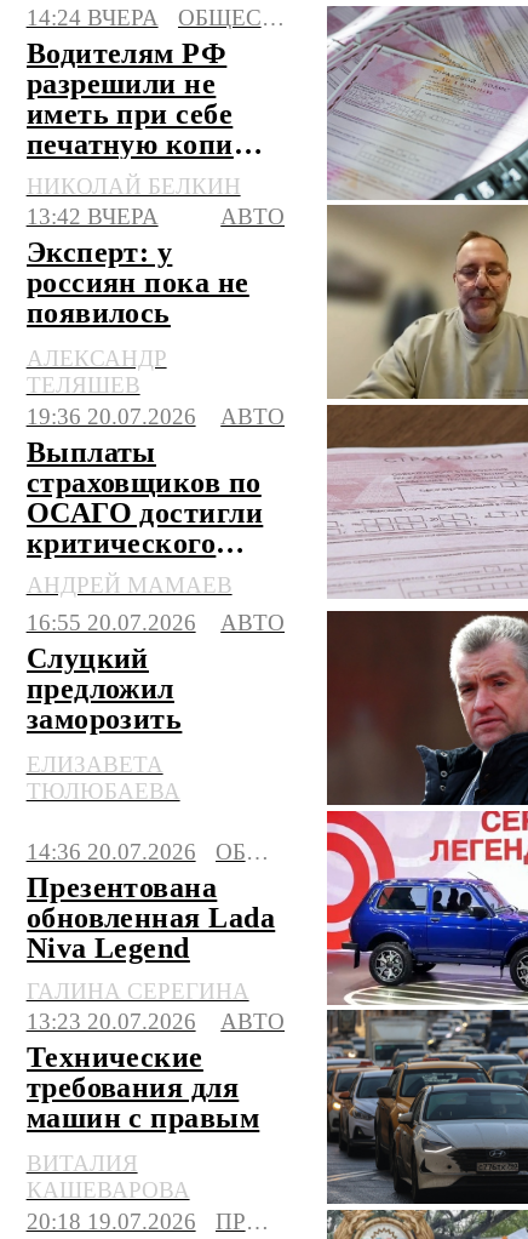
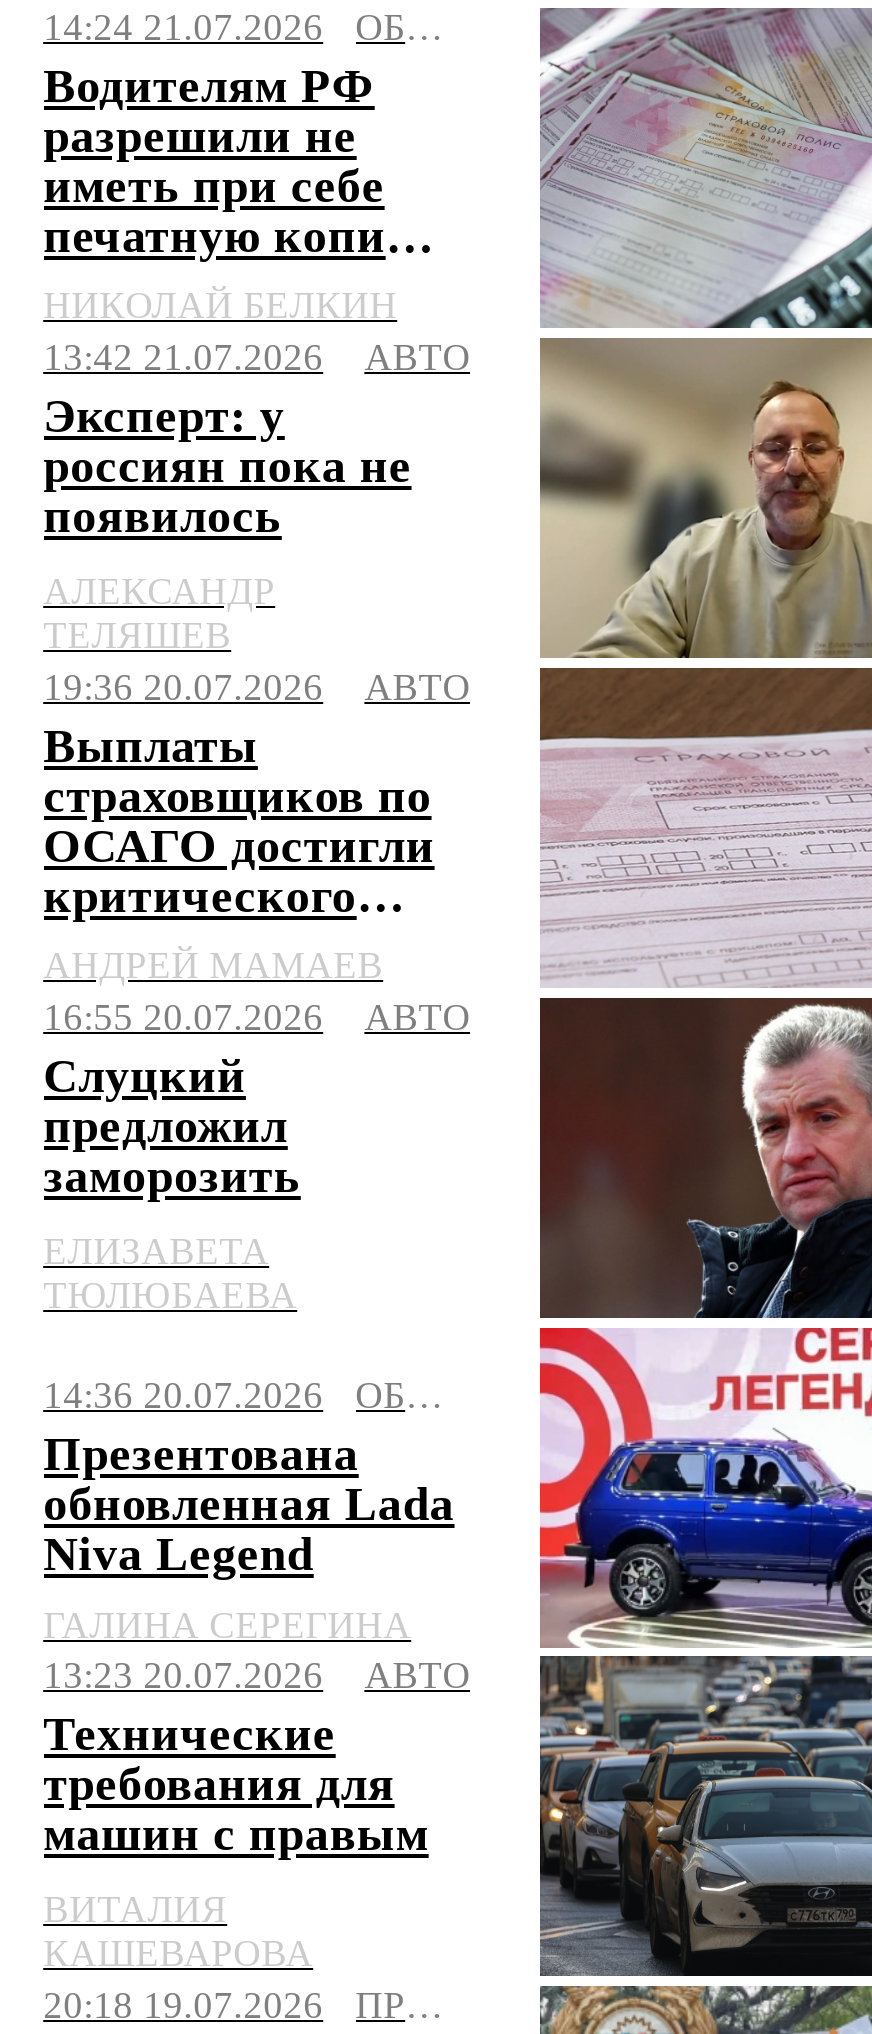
[26,4,158,30] 14:24 ВЧЕРА -> [43,7,323,49] 14:24 21.07.2026
[26,204,158,230] 13:42 ВЧЕРА -> [43,337,323,379] 13:42 21.07.2026

